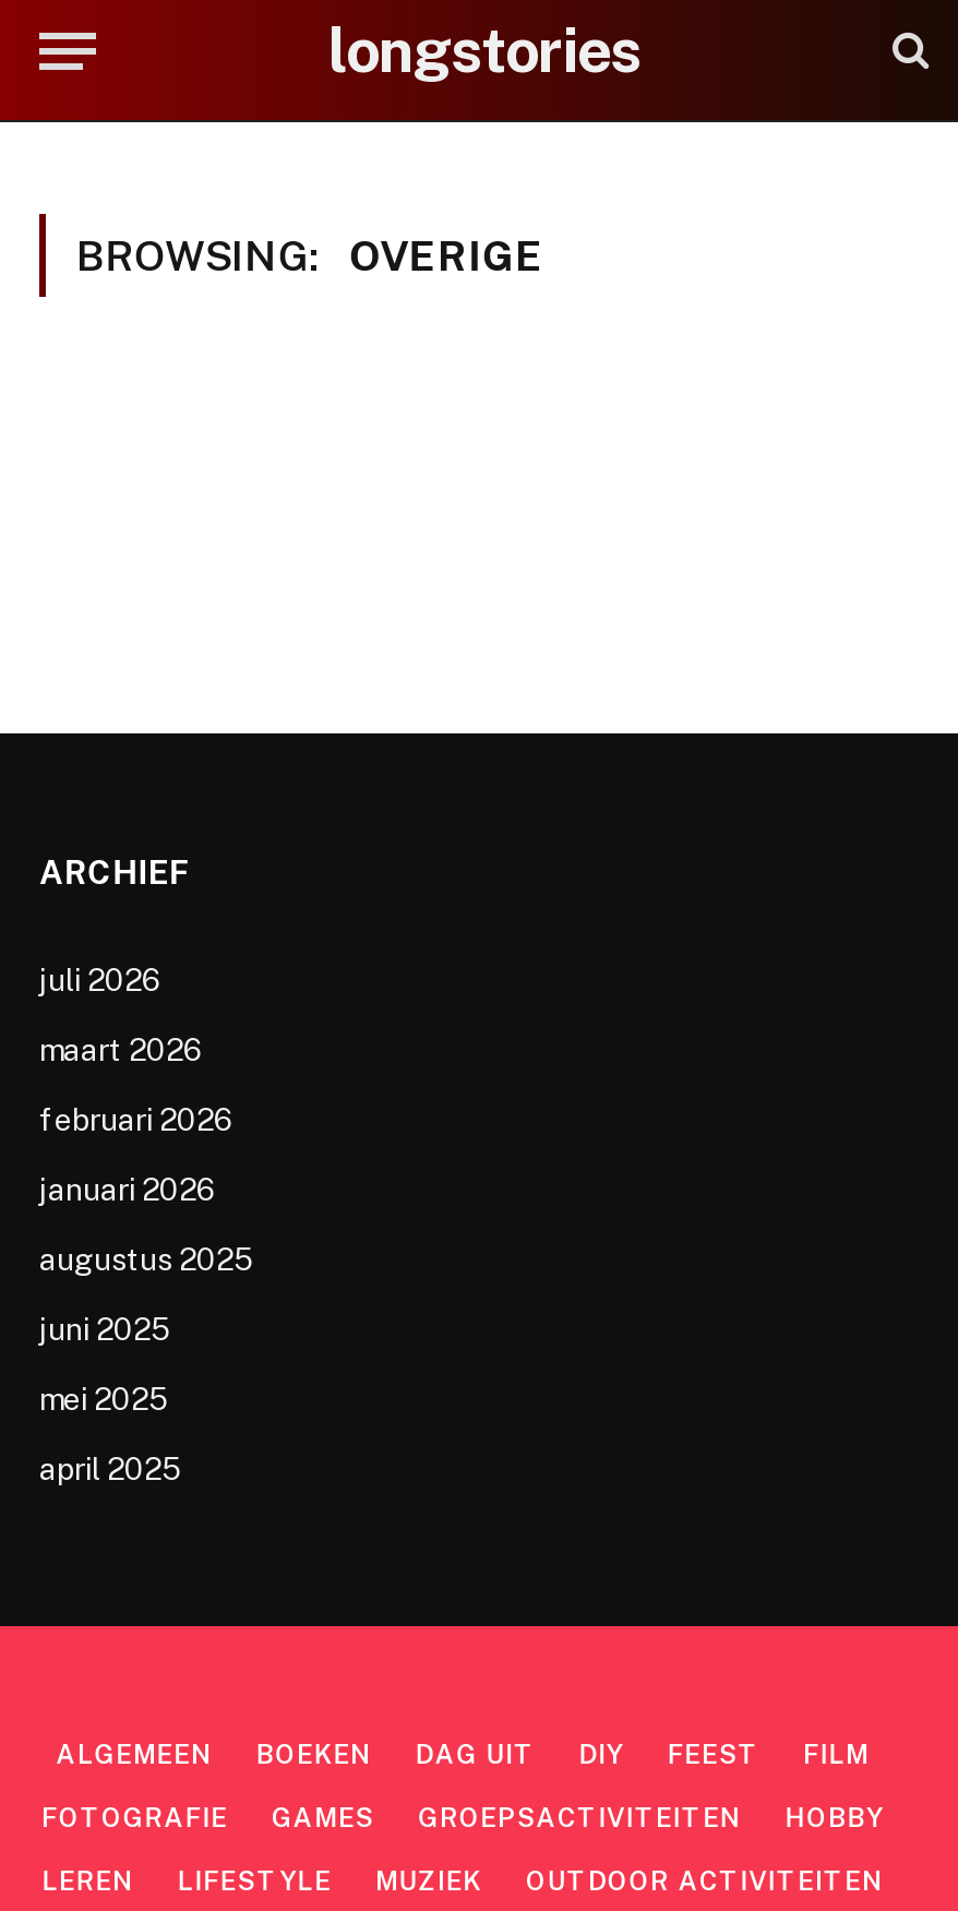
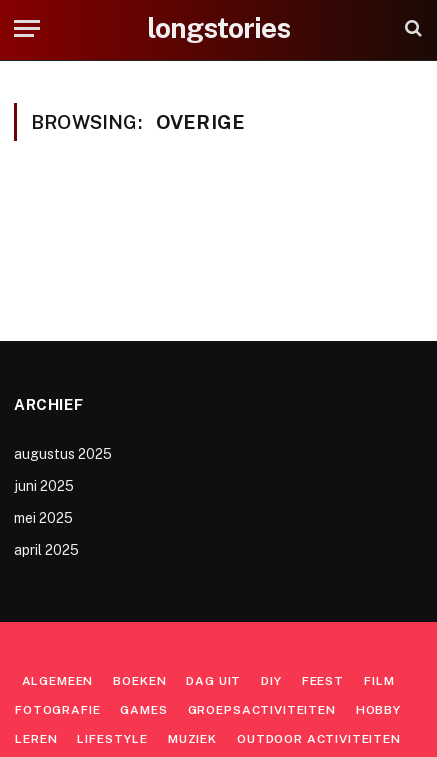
[39,963,233,1207] juli 2026 | maart 2026 | februari 2026 | januari 2026 -> none

